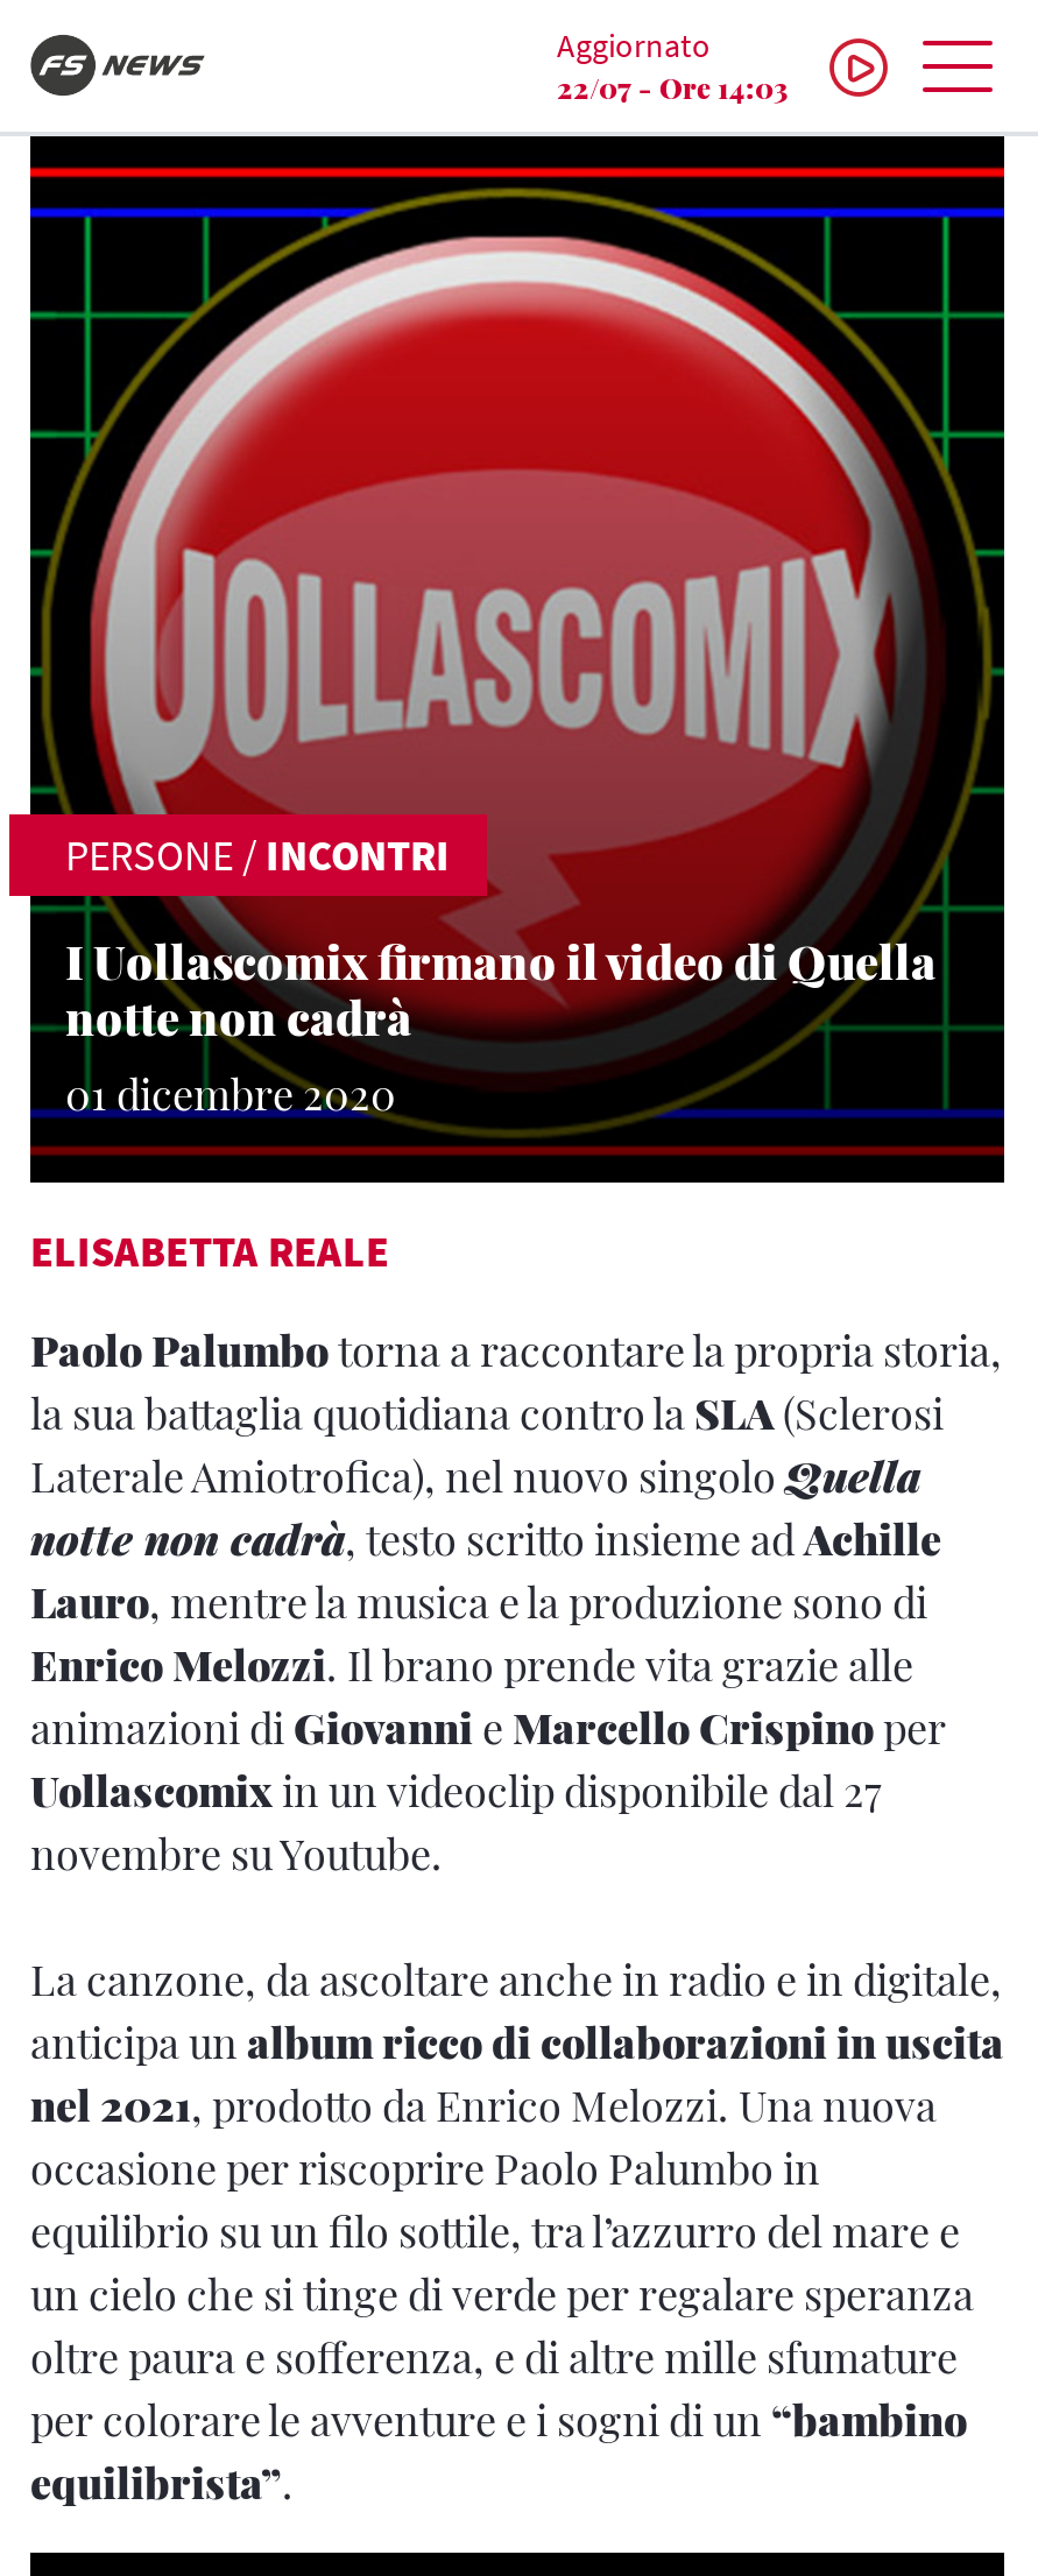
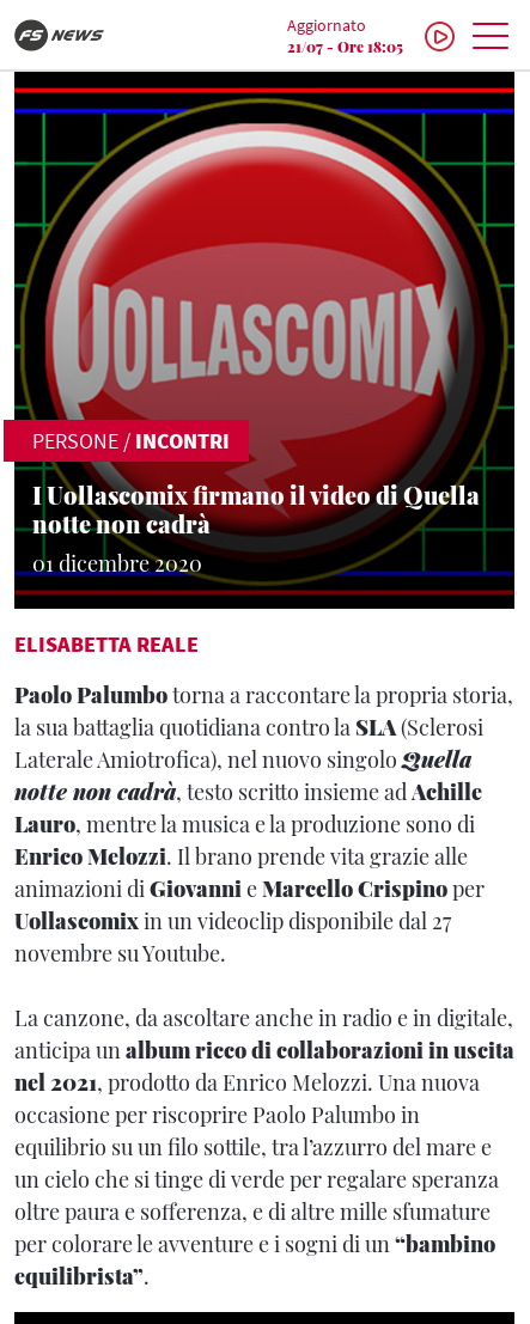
[557,68,788,105] 22/07 - Ore 14:03 -> [287,36,403,56] 21/07 - Ore 18:05

